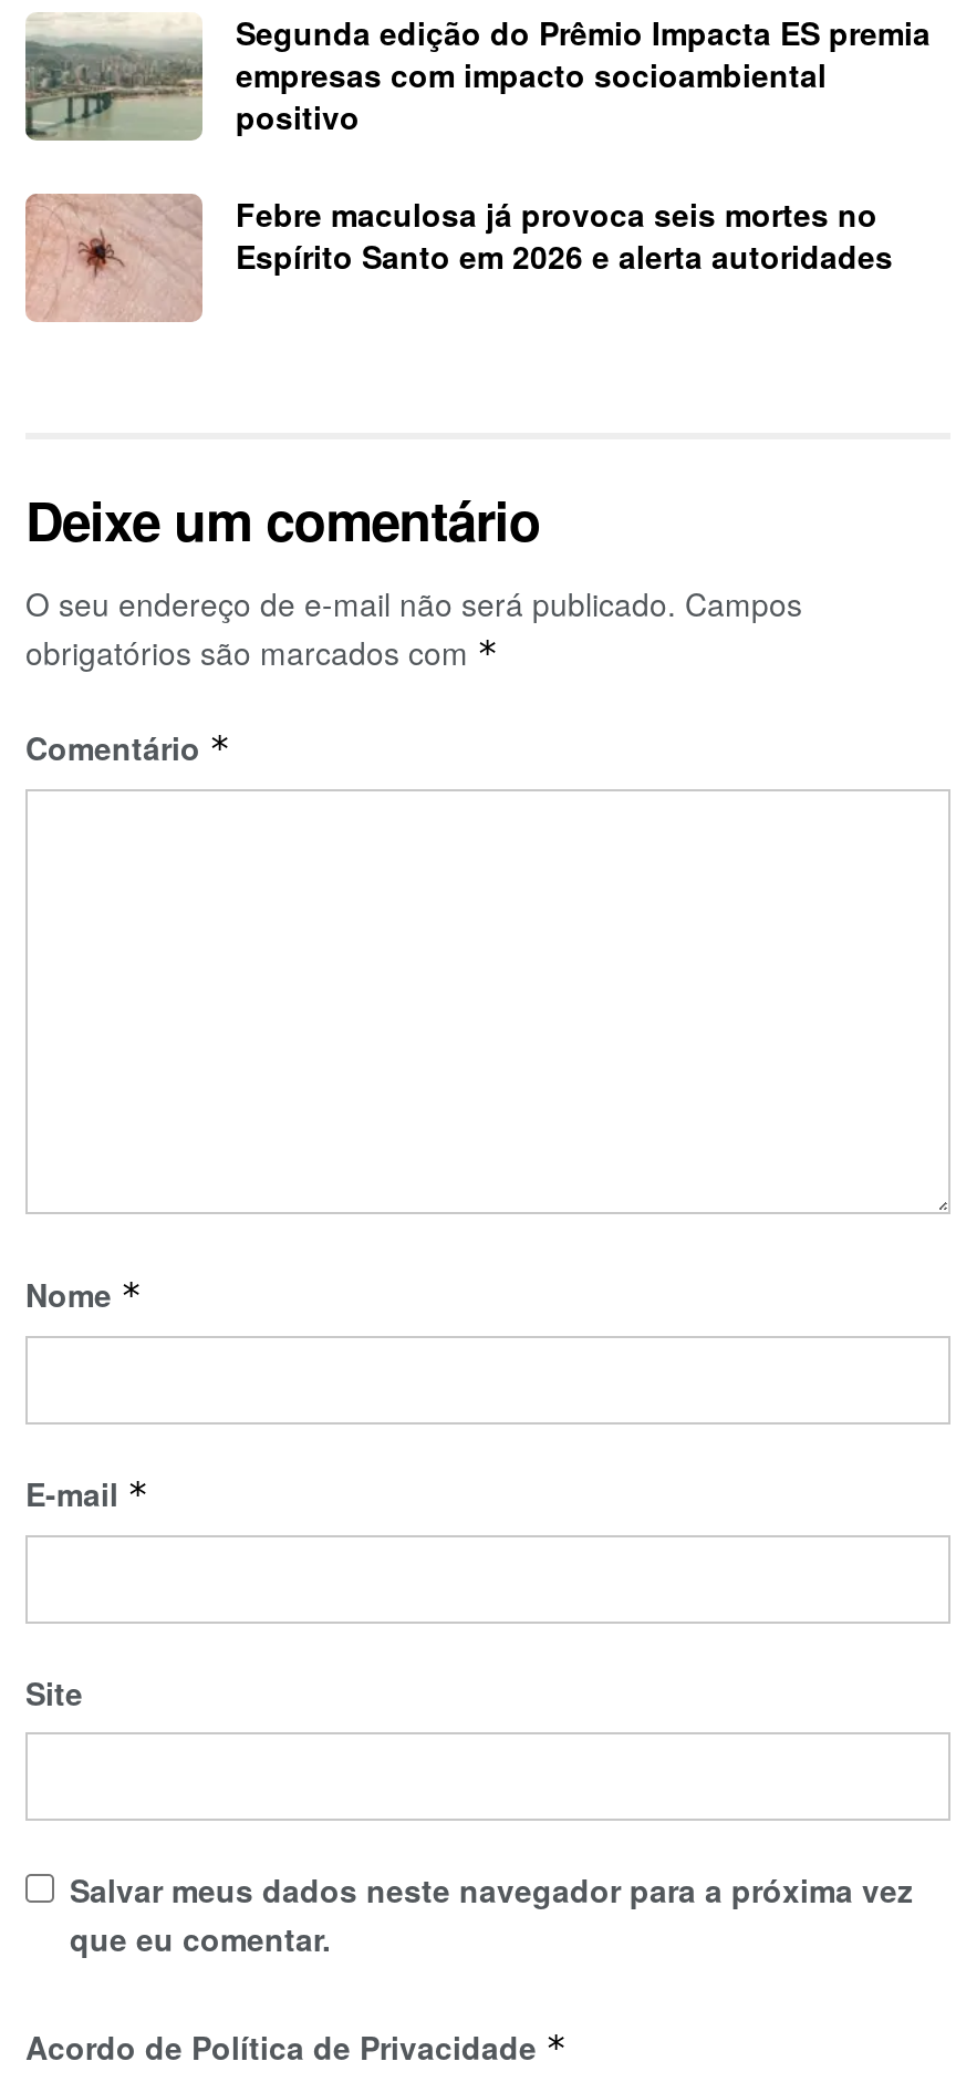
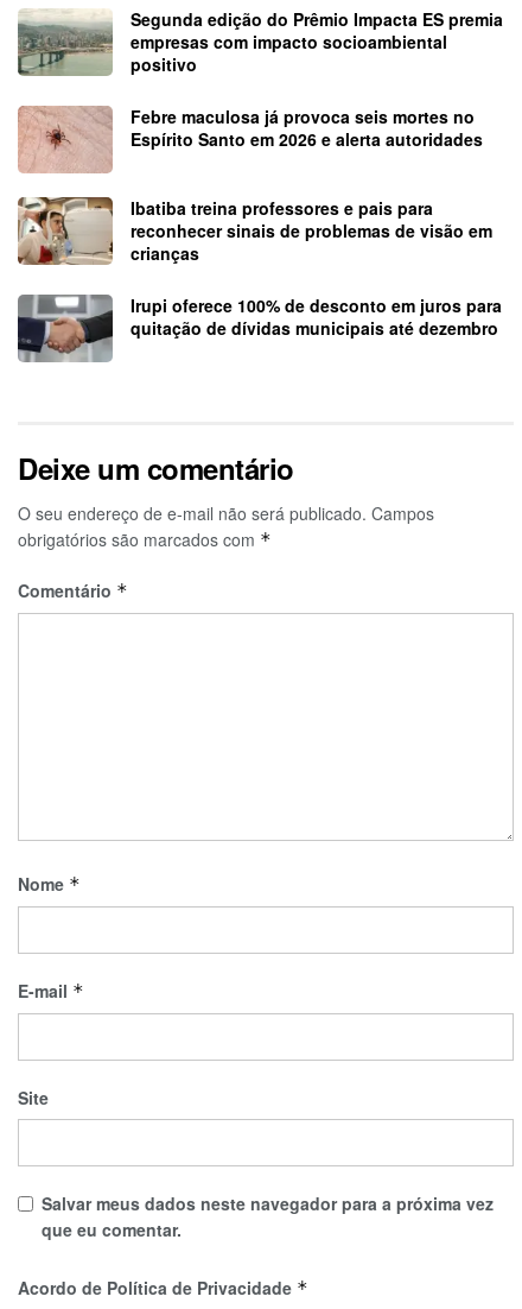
none -> [17,196,502,340] [image] | Ibatiba treina professores e pais para | reconhecer sinais de problemas de visão em | crianças | Irupi oferece 100% de desconto em juros para | quitação de dívidas municipais até dezembro
none -> [17,295,114,362] [image]

